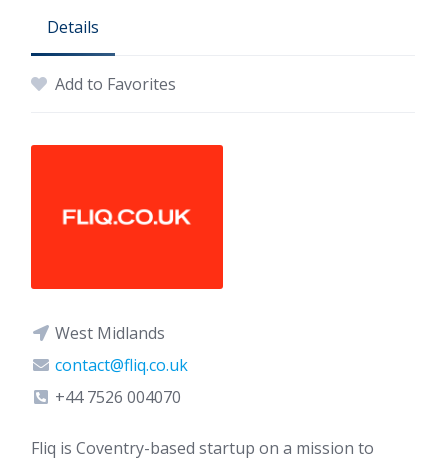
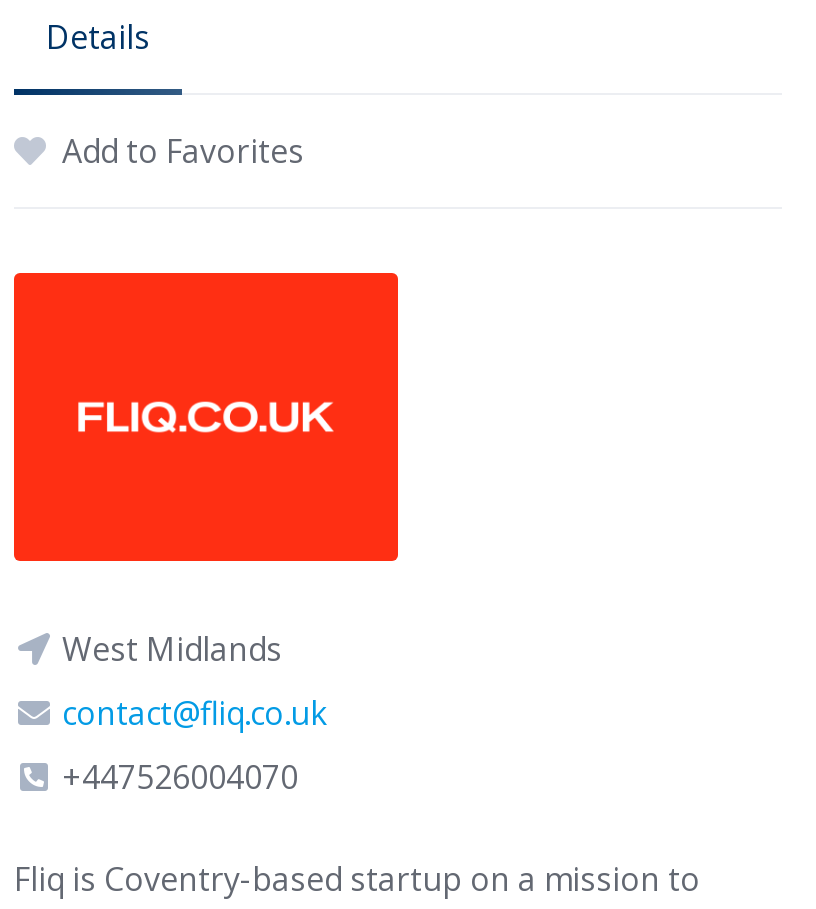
[55,386,181,408] +44 7526 004070 -> [62,755,298,799] +447526004070

